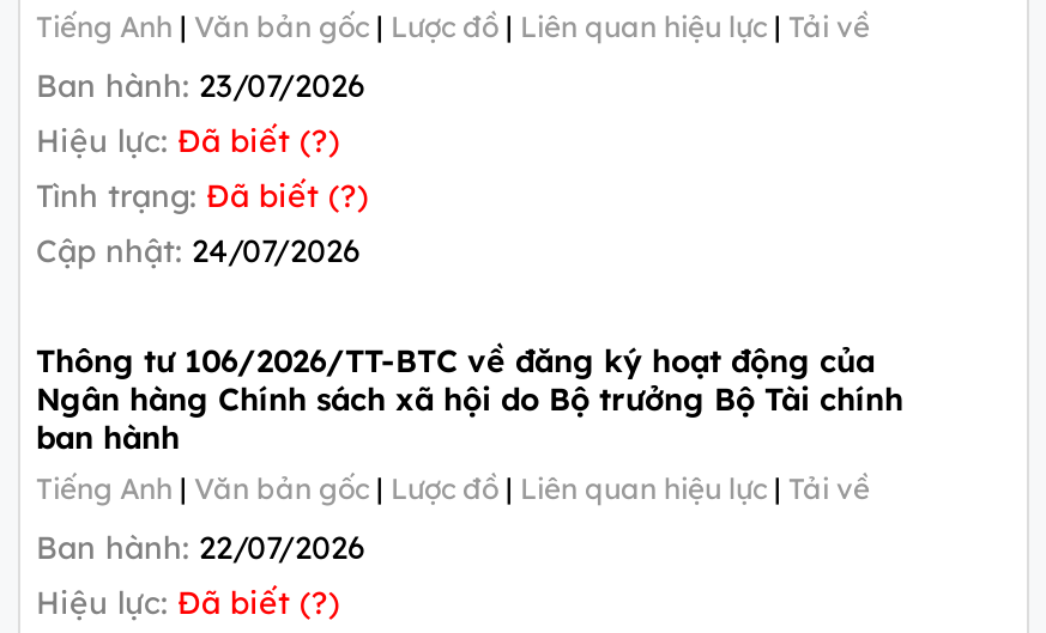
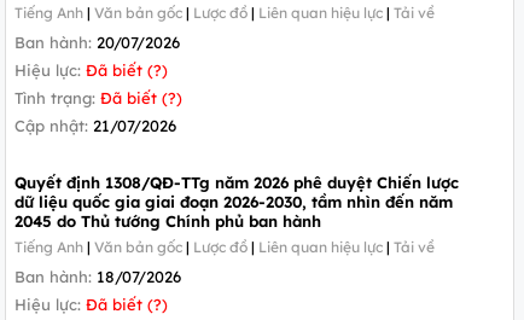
[36,66,364,104] Ban hành: 23/07/2026 -> [14,33,179,52] Ban hành: 20/07/2026
[36,231,359,269] Cập nhật: 24/07/2026 -> [14,116,176,136] Cập nhật: 21/07/2026
[36,341,903,456] Thông tư 106/2026/TT-BTC về đăng ký hoạt động của | Ngân hàng Chính sách xã hội do Bộ trưởng Bộ Tài chính | ban hành -> [14,172,458,230] Quyết định 1308/QĐ-TTg năm 2026 phê duyệt Chiến lược | dữ liệu quốc gia giai đoạn 2026-2030, tầm nhìn đến năm | 2045 do Thủ tướng Chính phủ ban hành
[36,528,364,566] Ban hành: 22/07/2026 -> [14,266,181,286] Ban hành: 18/07/2026

